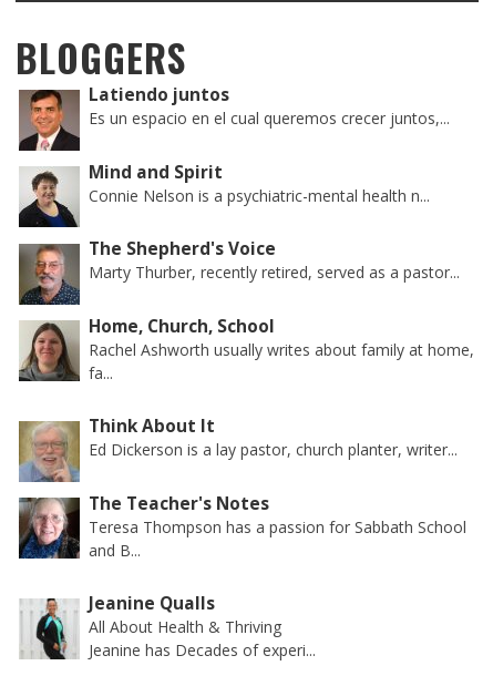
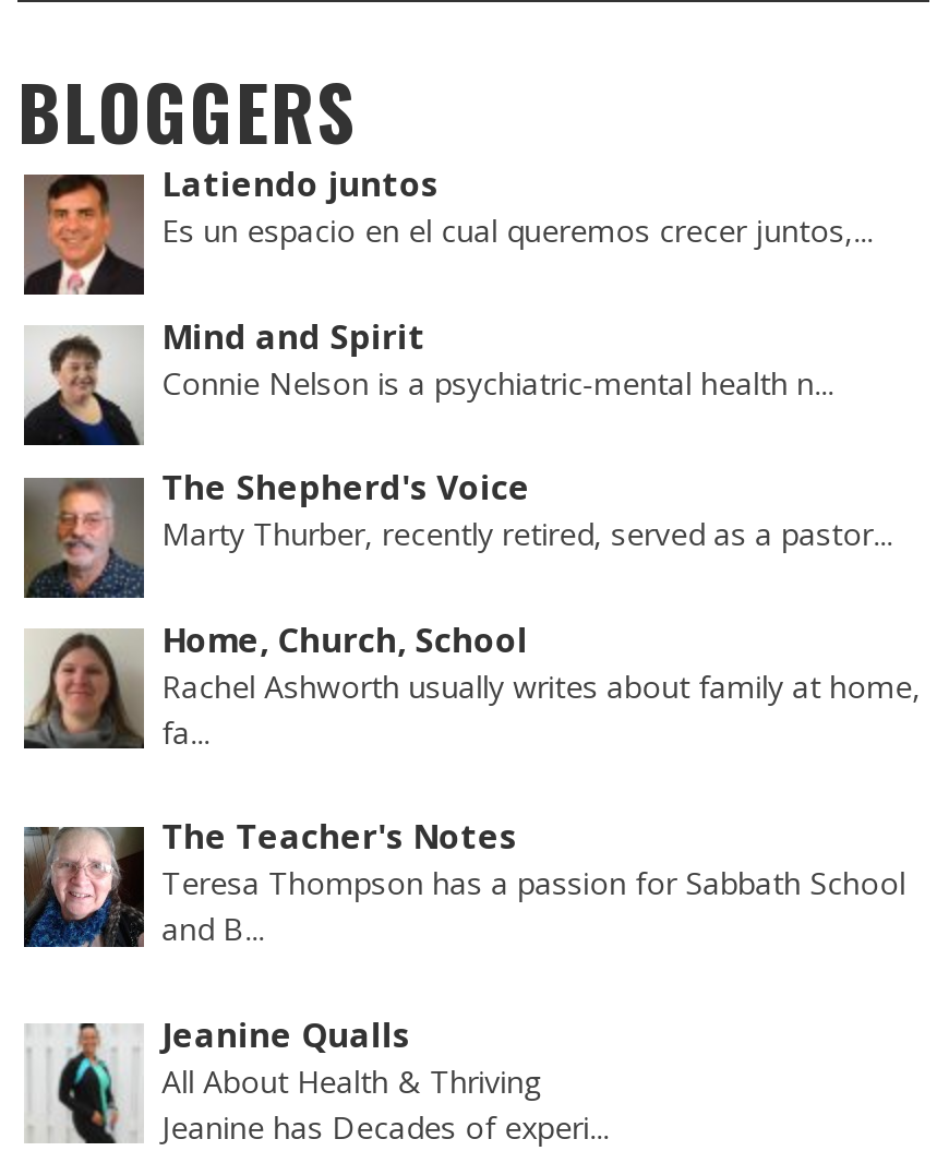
[19,415,458,482] [image] | Think About It | Ed Dickerson is a lay pastor, church planter, writer... -> none

